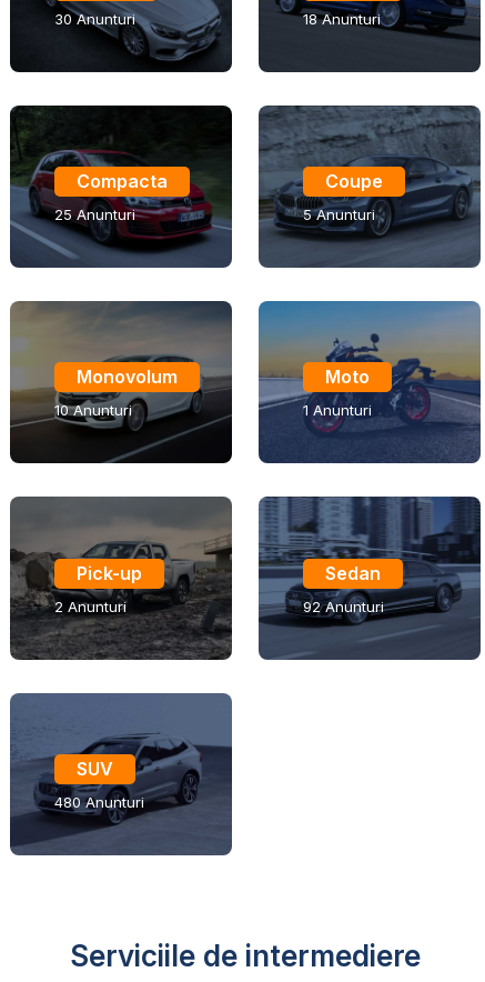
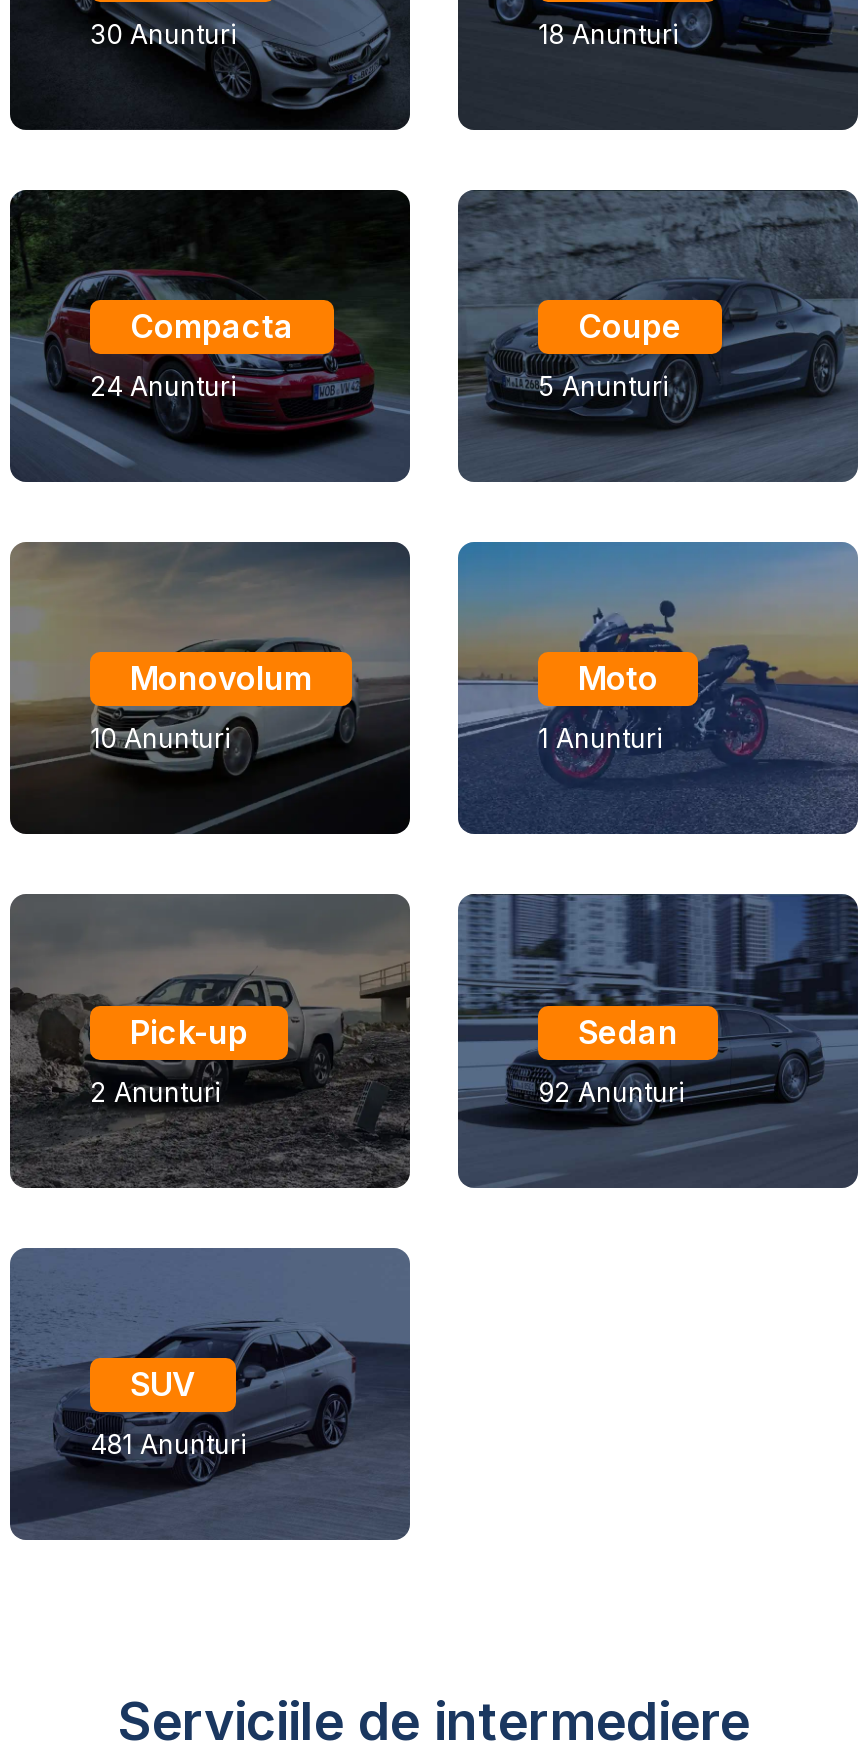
[54,206,135,223] 25 Anunturi -> [90,370,236,402] 24 Anunturi
[54,793,144,811] 480 Anunturi -> [90,1428,246,1460] 481 Anunturi

